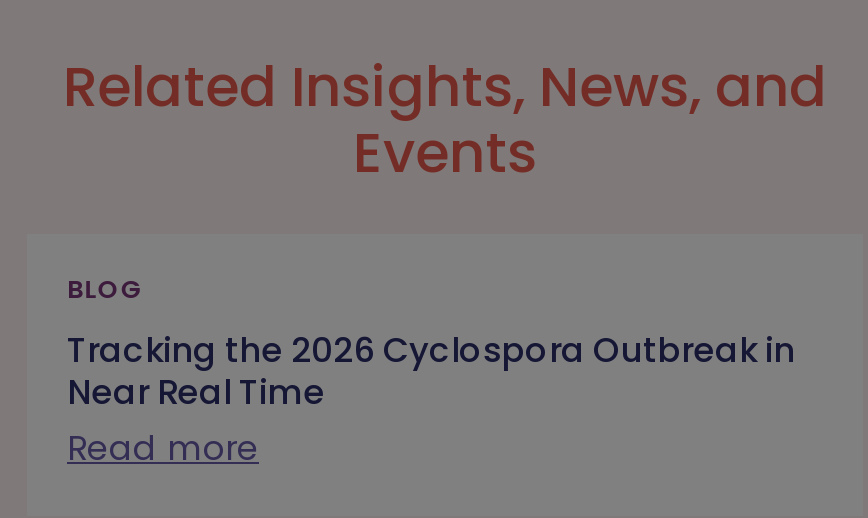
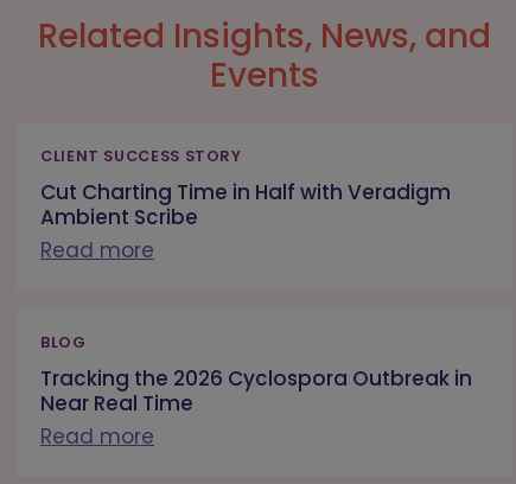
none -> [40,146,451,264] CLIENT SUCCESS STORY | Cut Charting Time in Half with Veradigm | Ambient Scribe | Read more

